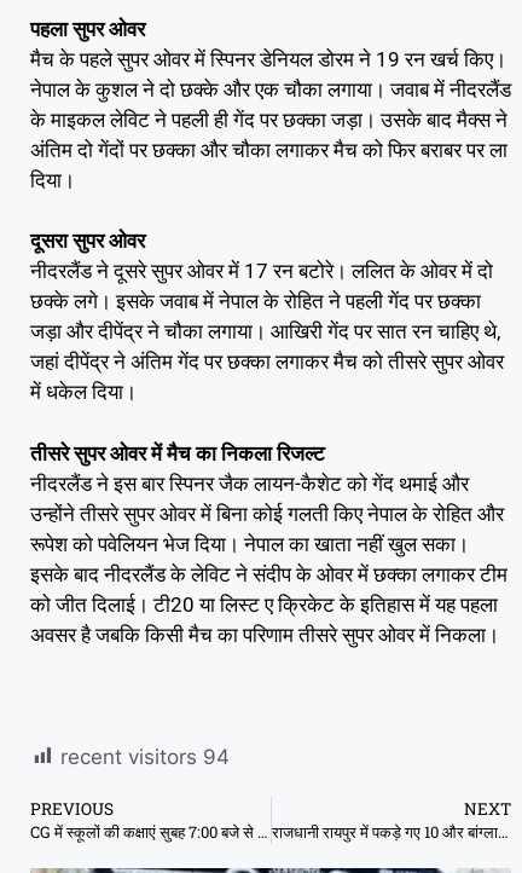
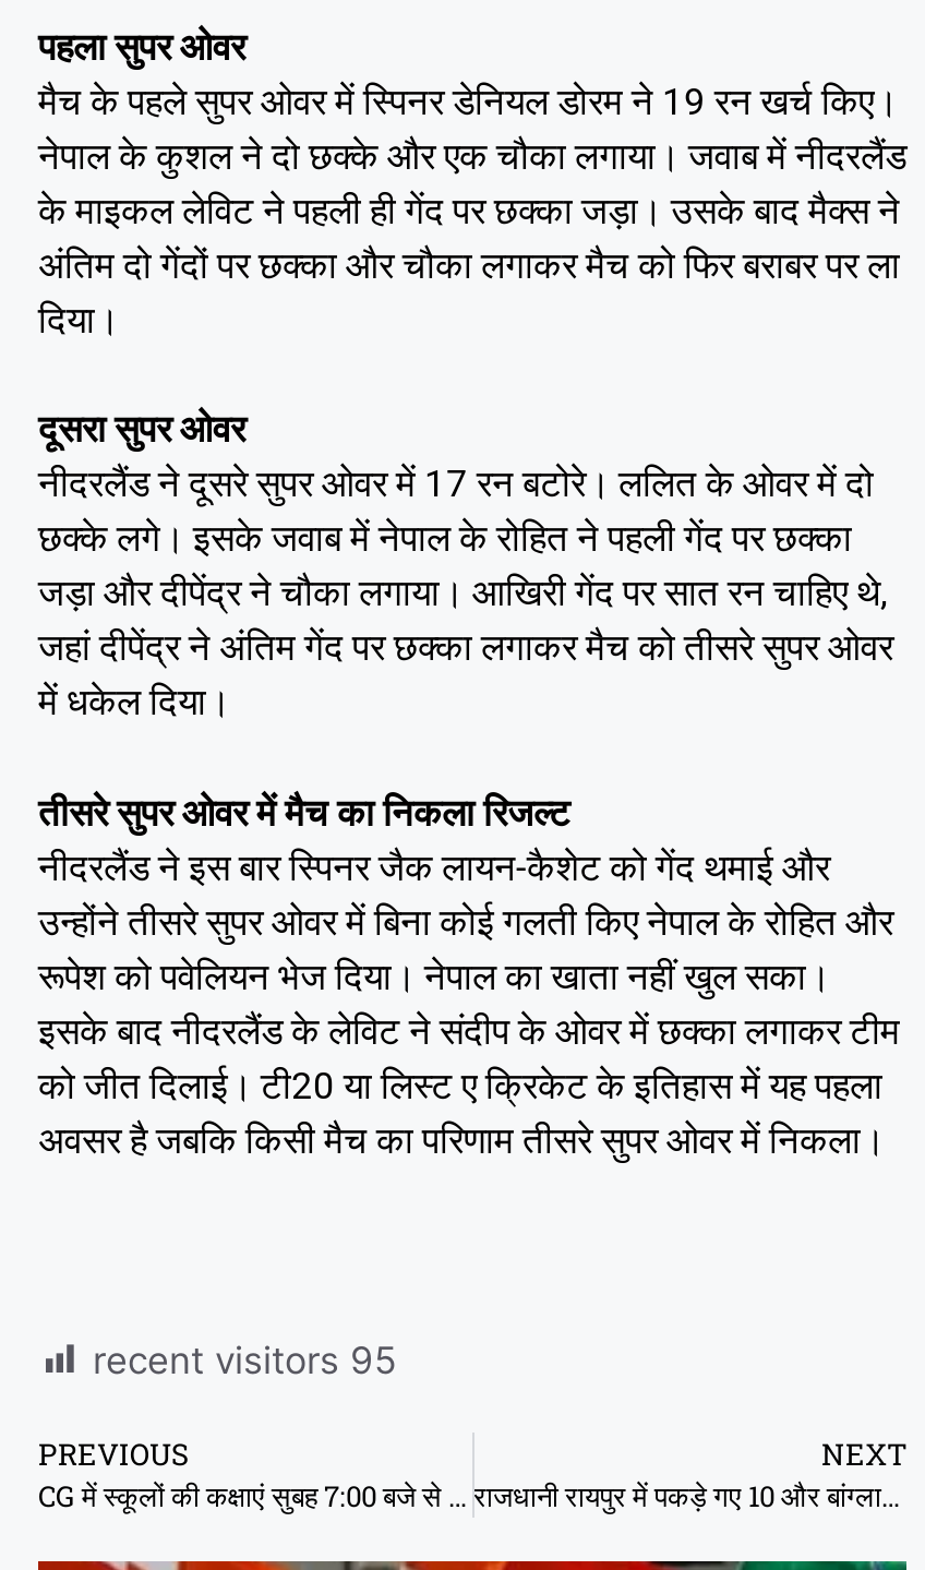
[60,745,230,769] recent visitors 94 -> [93,1338,396,1382] recent visitors 95

